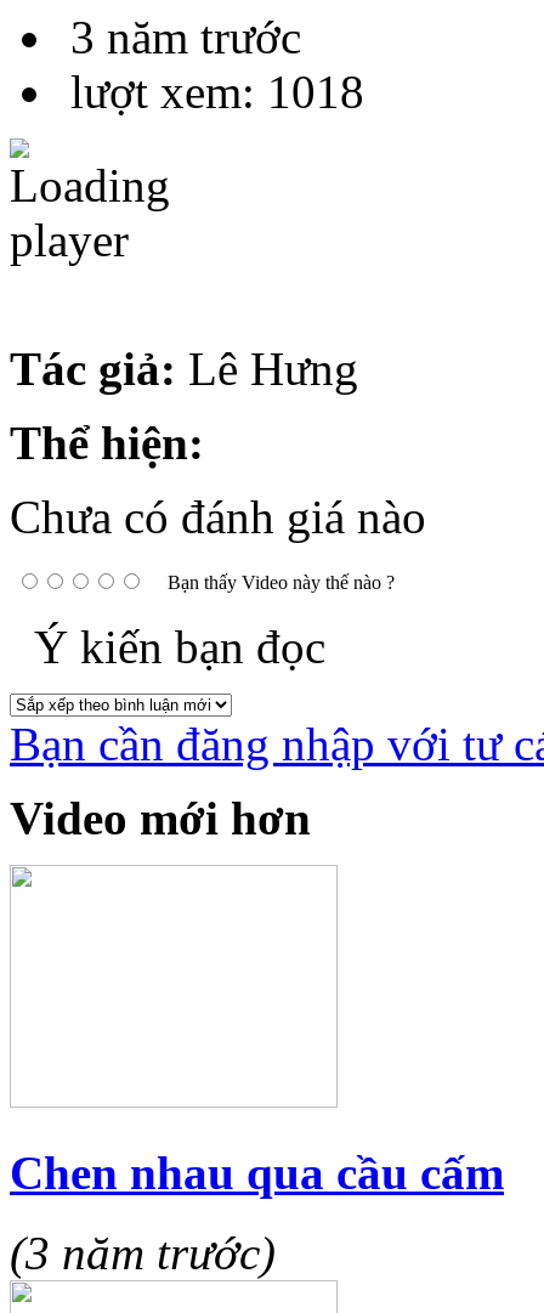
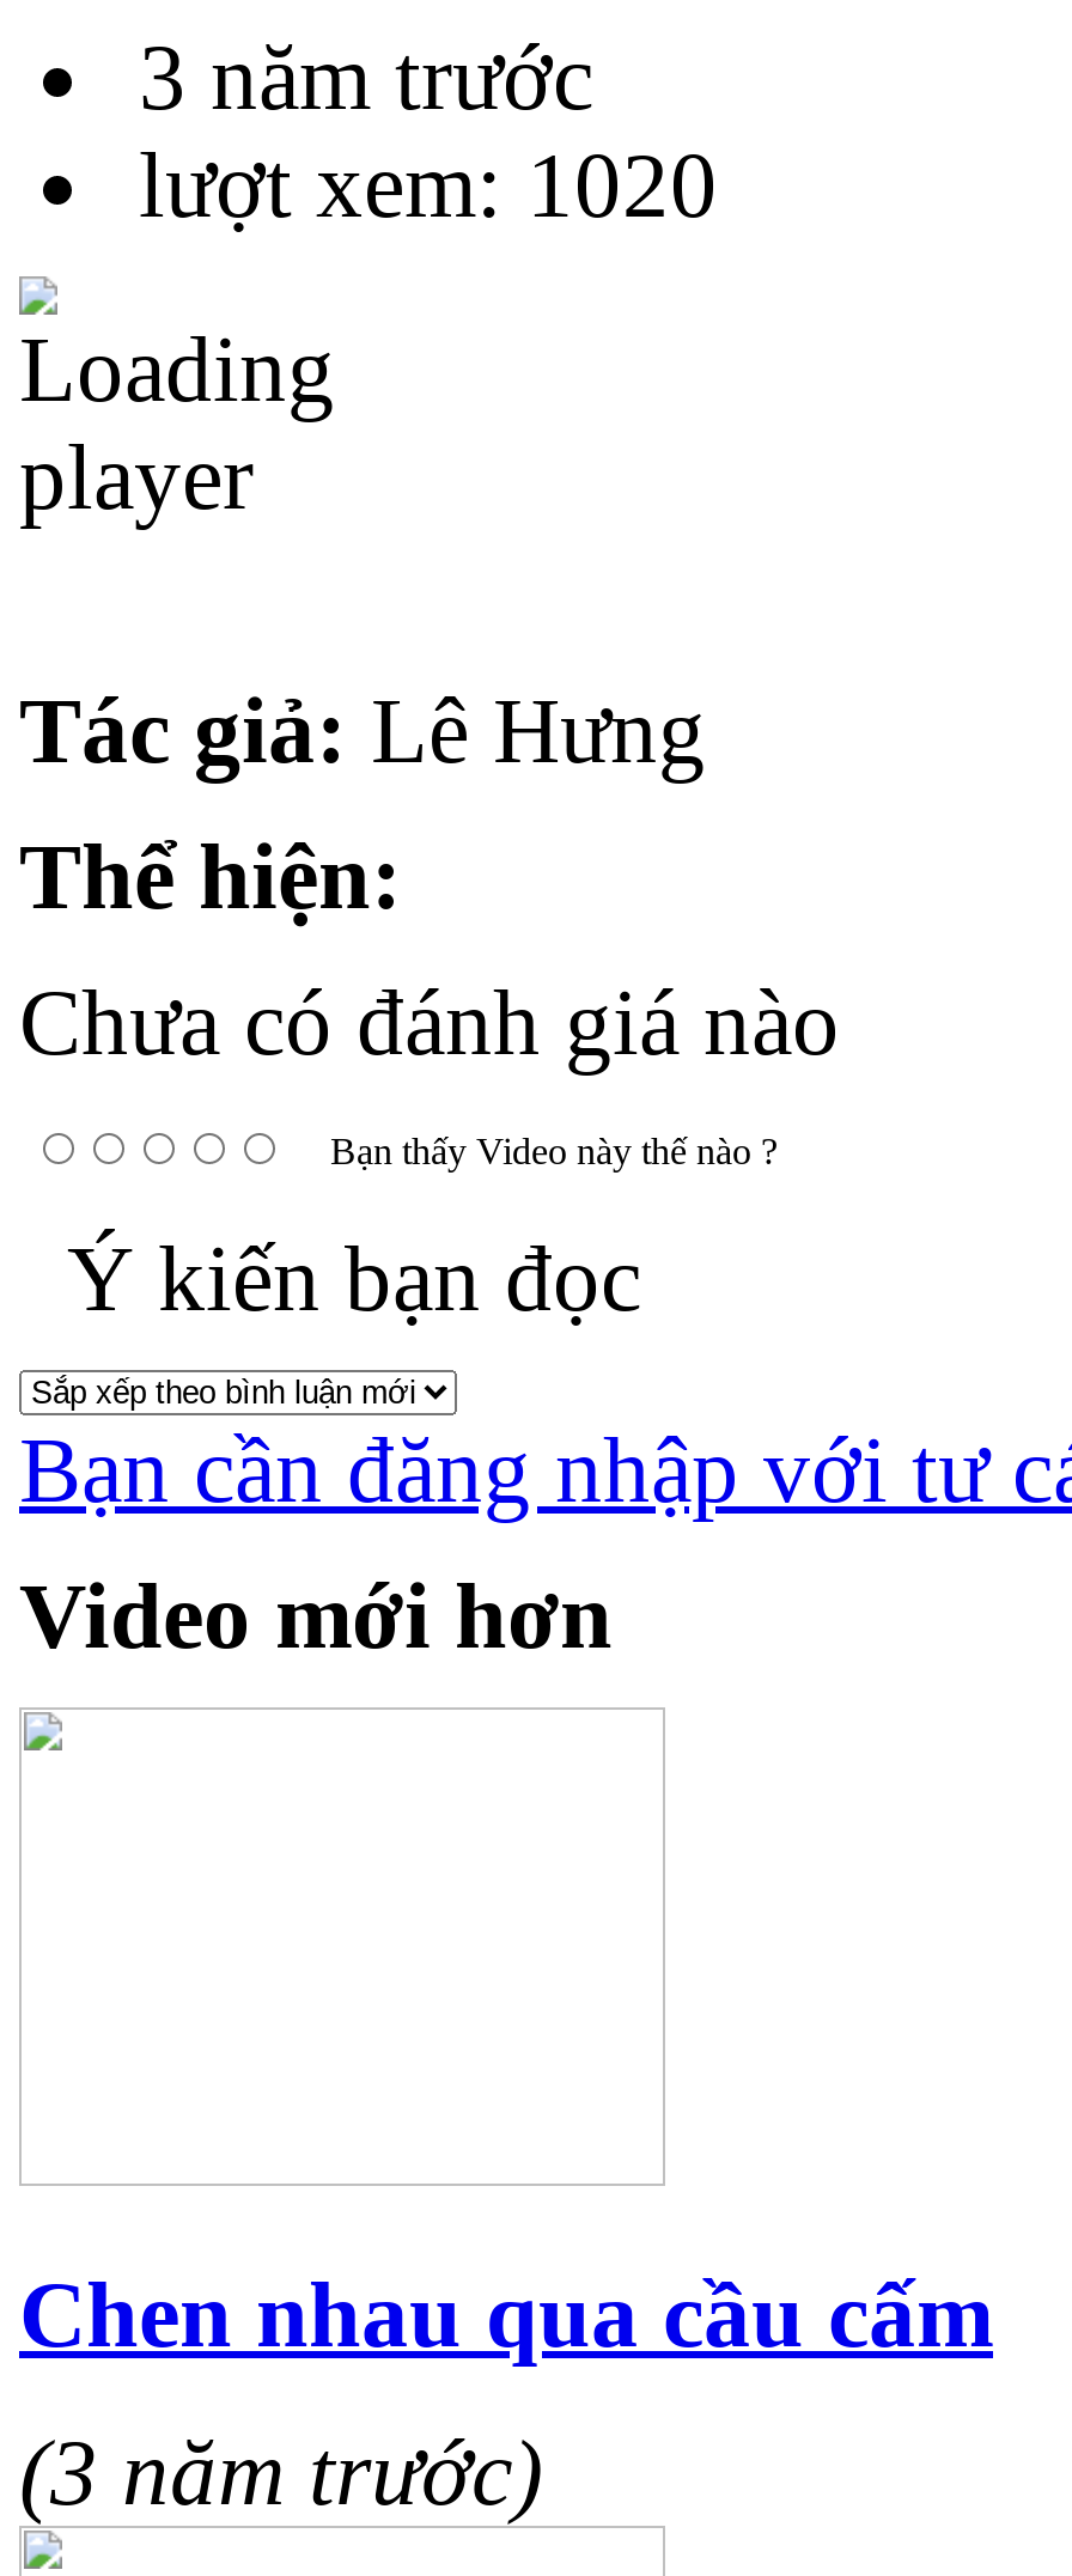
[70,66,364,118] lượt xem: 1018 -> [139,134,718,237] lượt xem: 1020

